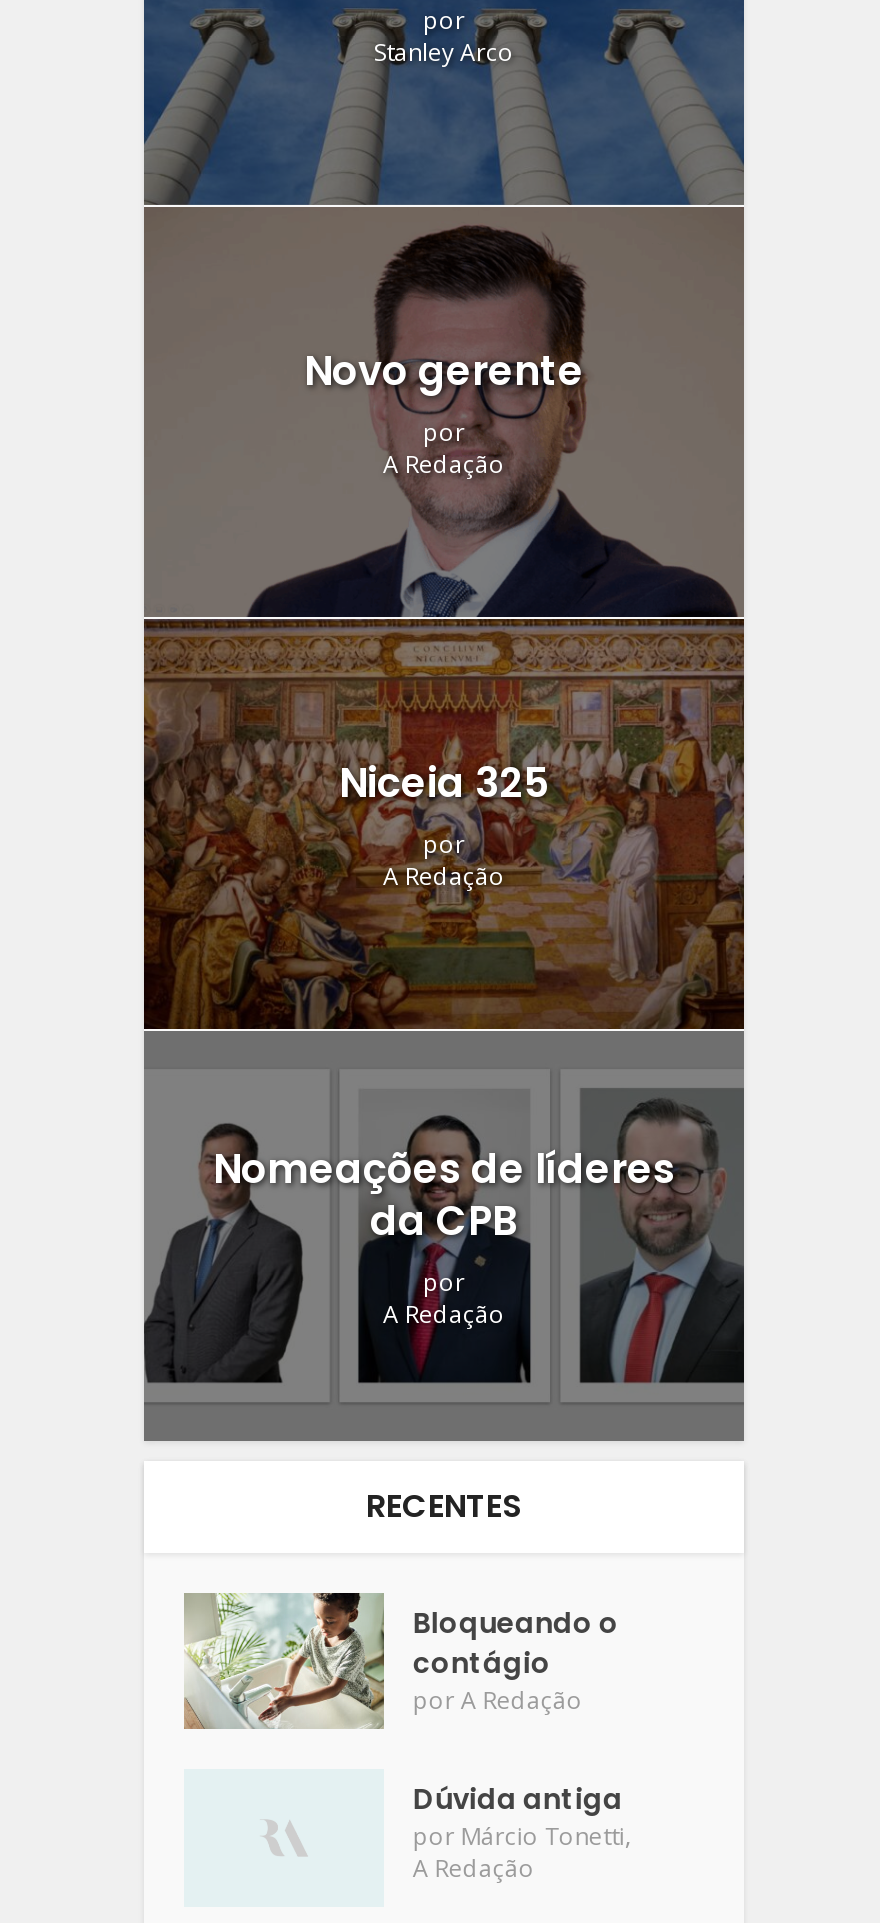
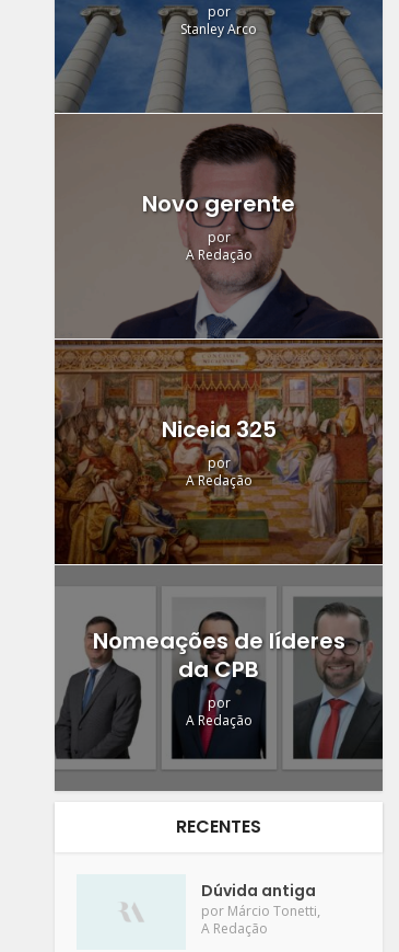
[182,1590,619,1730] [image] | Bloqueando o | contágio | por A Redação -> none

